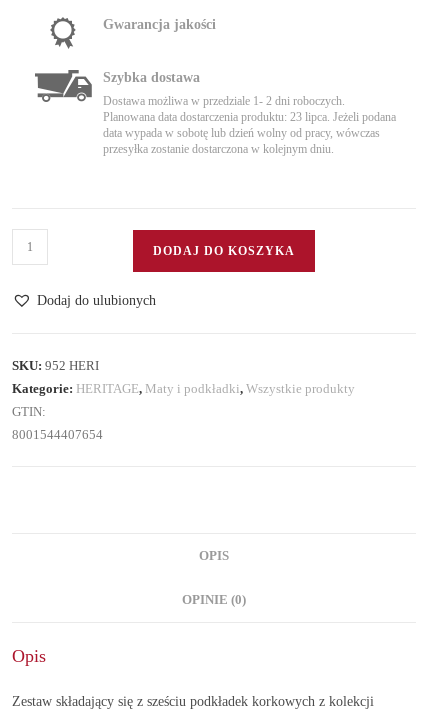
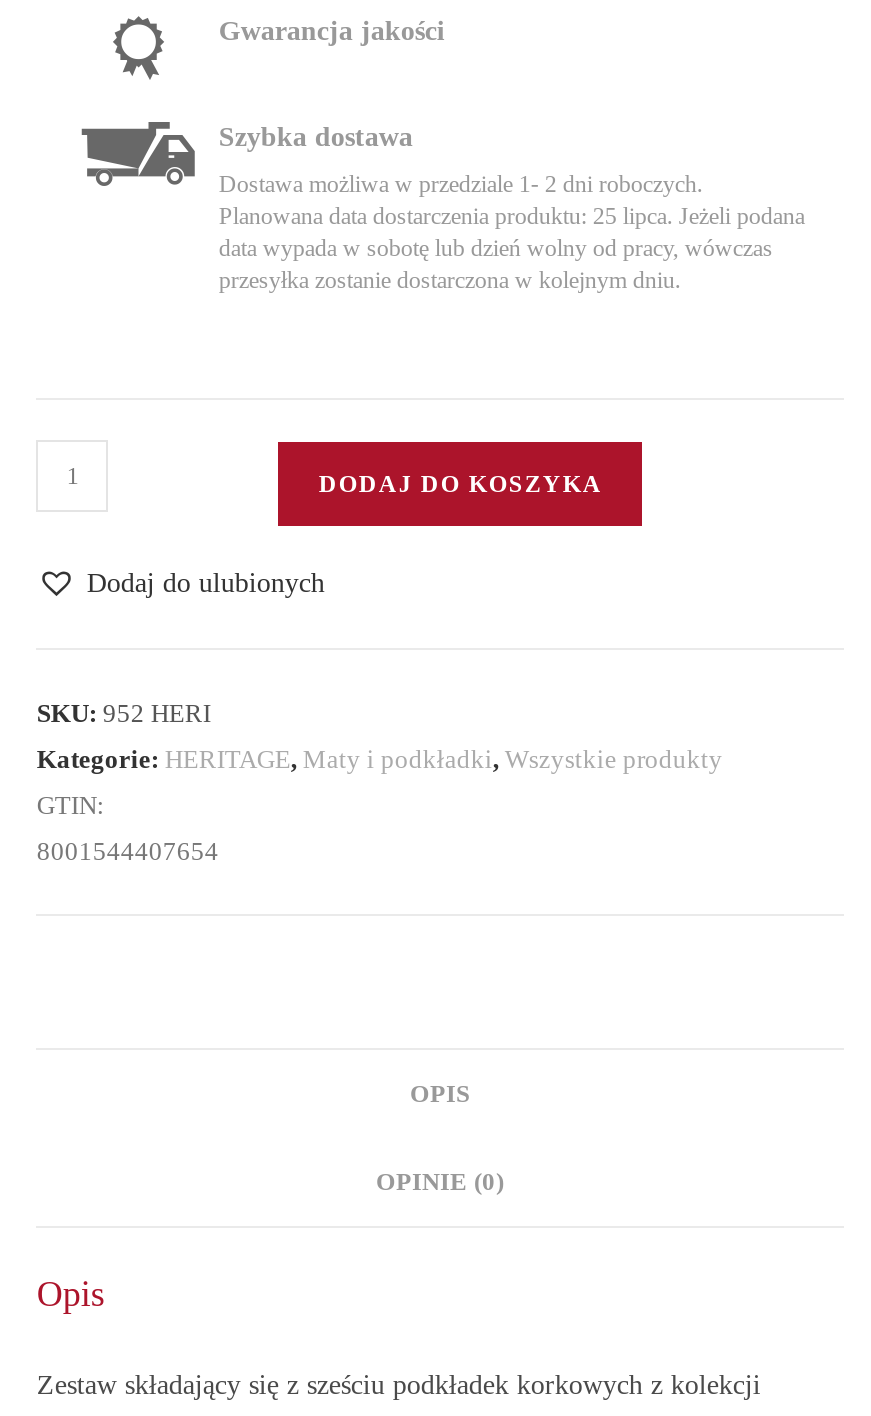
[103,110,396,124] Planowana data dostarczenia produktu: 23 lipca. Jeżeli podana -> [219,203,805,231] Planowana data dostarczenia produktu: 25 lipca. Jeżeli podana

